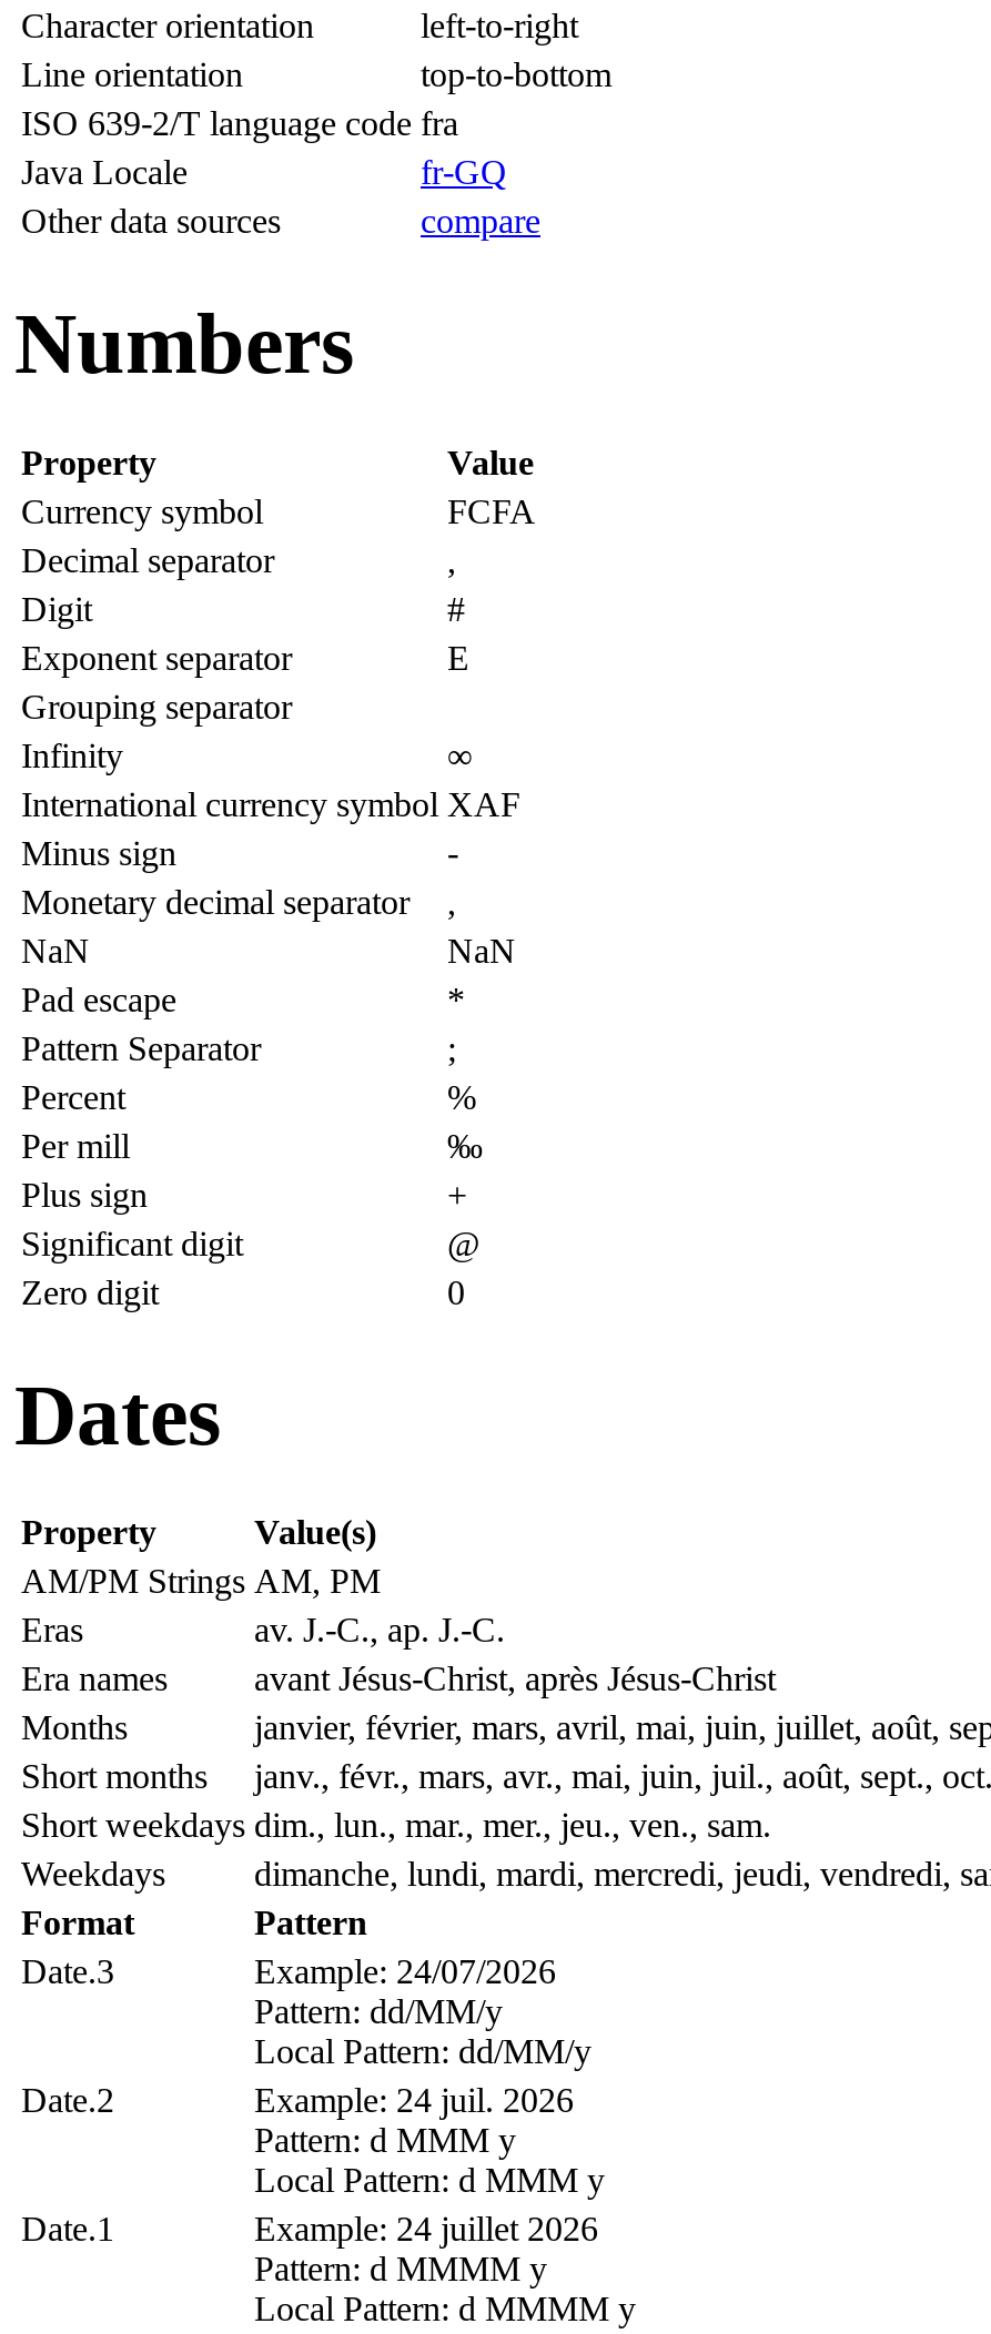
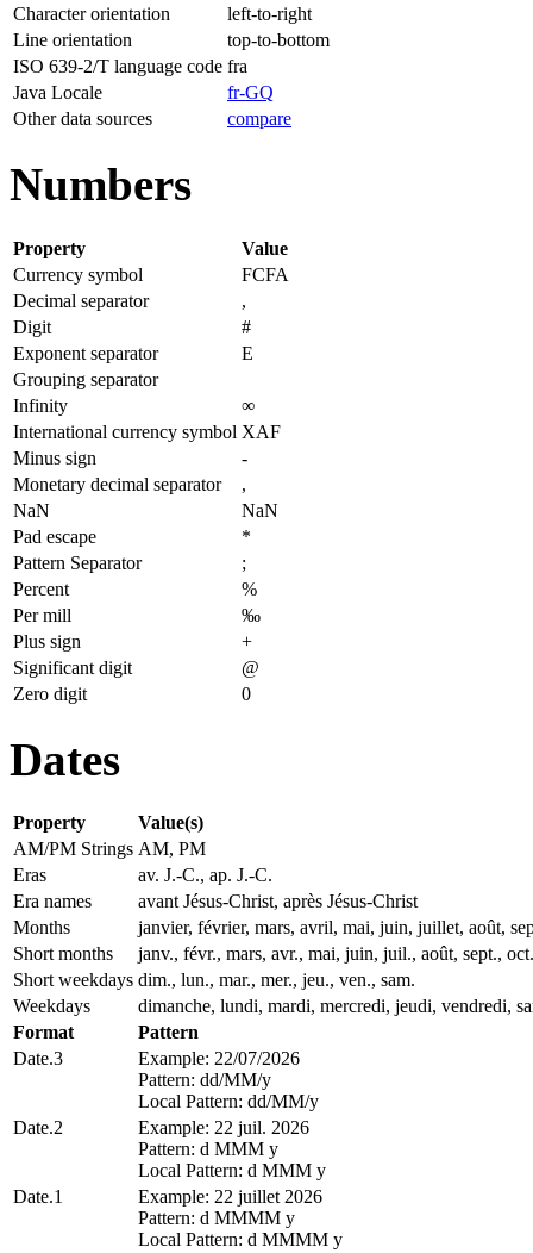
[254,1953,556,1991] Example: 24/07/2026 -> [138,1049,300,1069] Example: 22/07/2026
[254,2082,574,2120] Example: 24 juil. 2026 -> [138,1118,309,1138] Example: 22 juil. 2026
[254,2211,598,2248] Example: 24 juillet 2026 -> [138,1187,322,1207] Example: 22 juillet 2026

